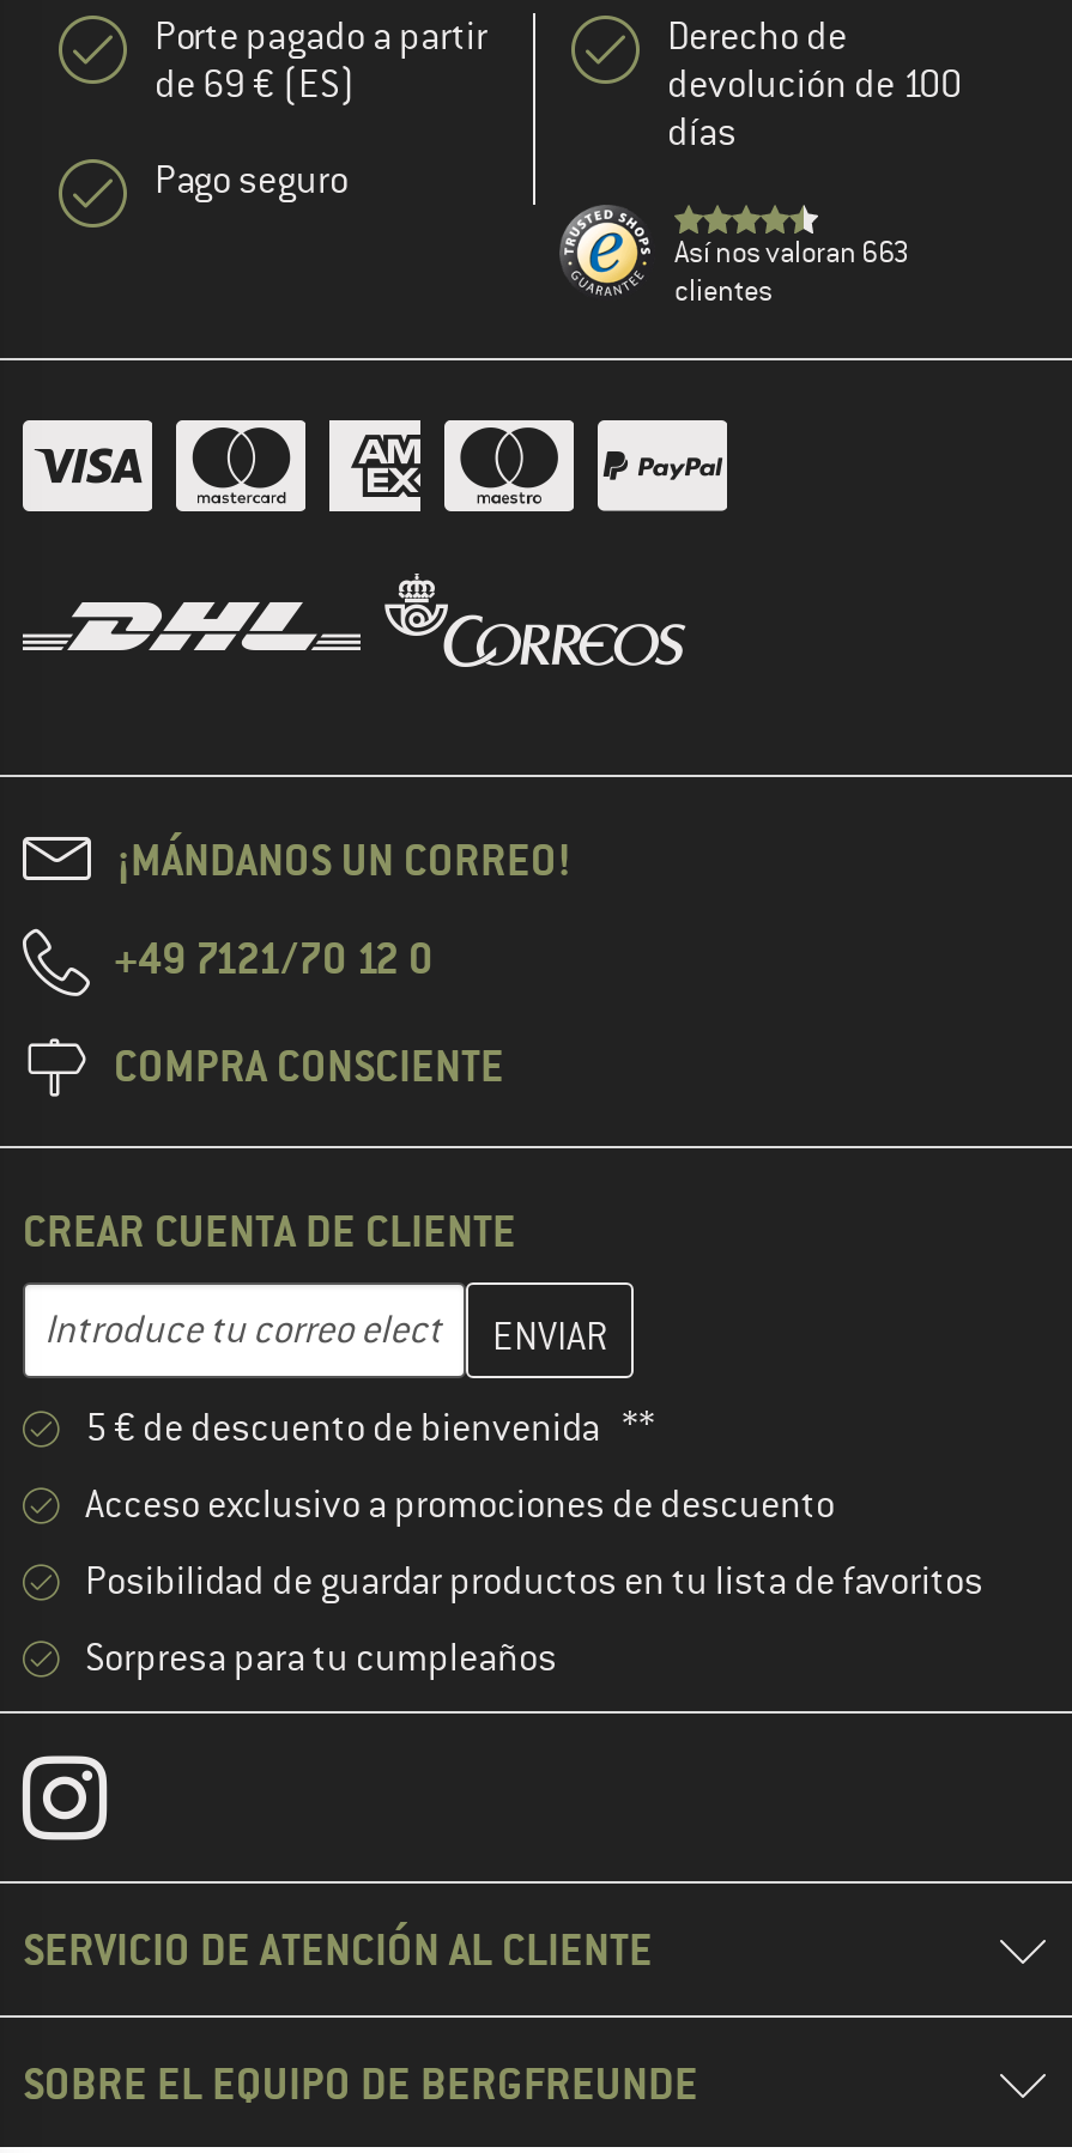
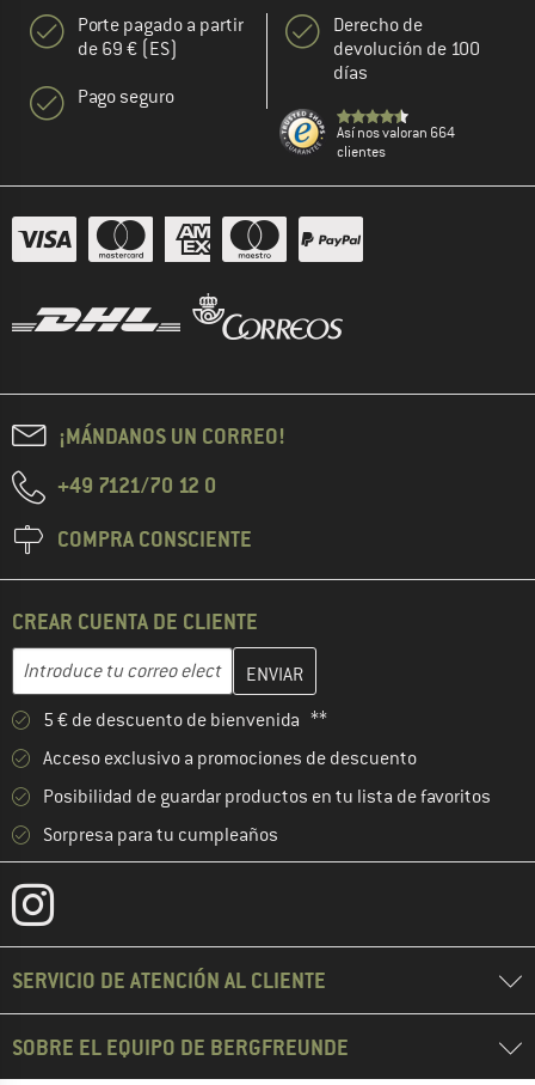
[674,234,909,272] Así nos valoran 663 -> [337,123,455,142] Así nos valoran 664

